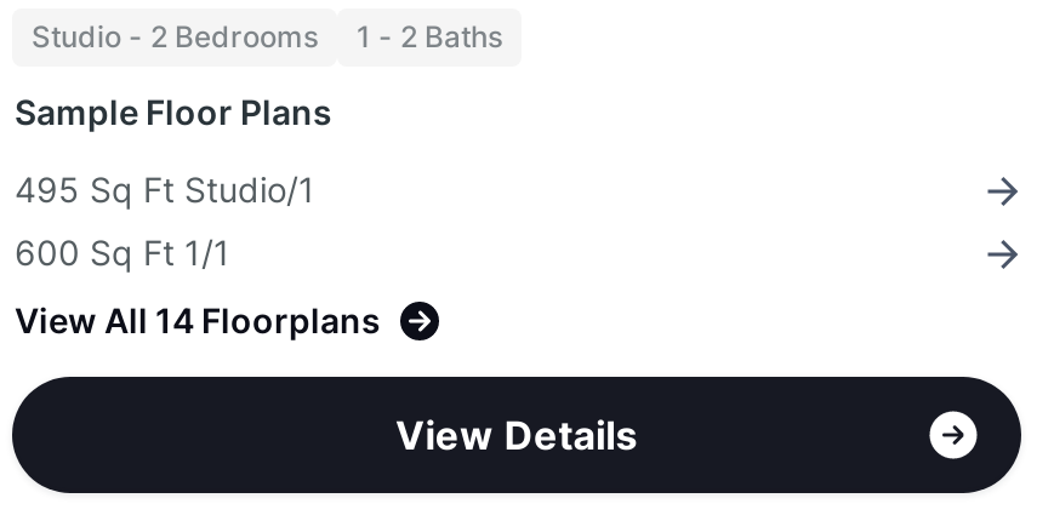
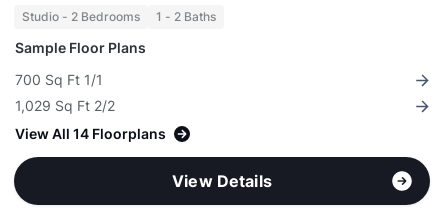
[15,169,315,210] 495 Sq Ft Studio/1 -> [15,71,103,88] 700 Sq Ft 1/1
[15,232,230,273] 600 Sq Ft 1/1 -> [15,97,115,114] 1,029 Sq Ft 2/2

